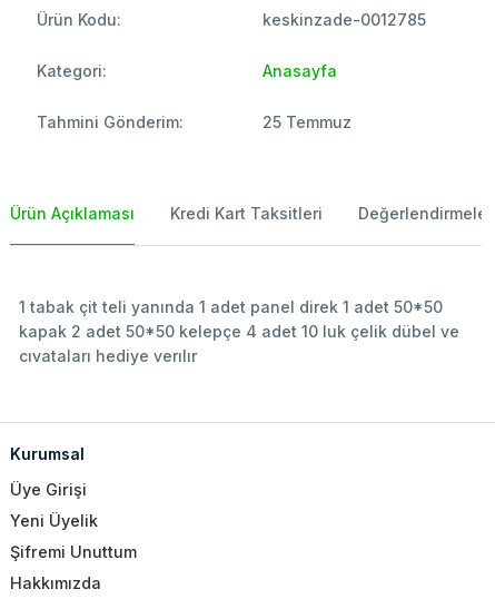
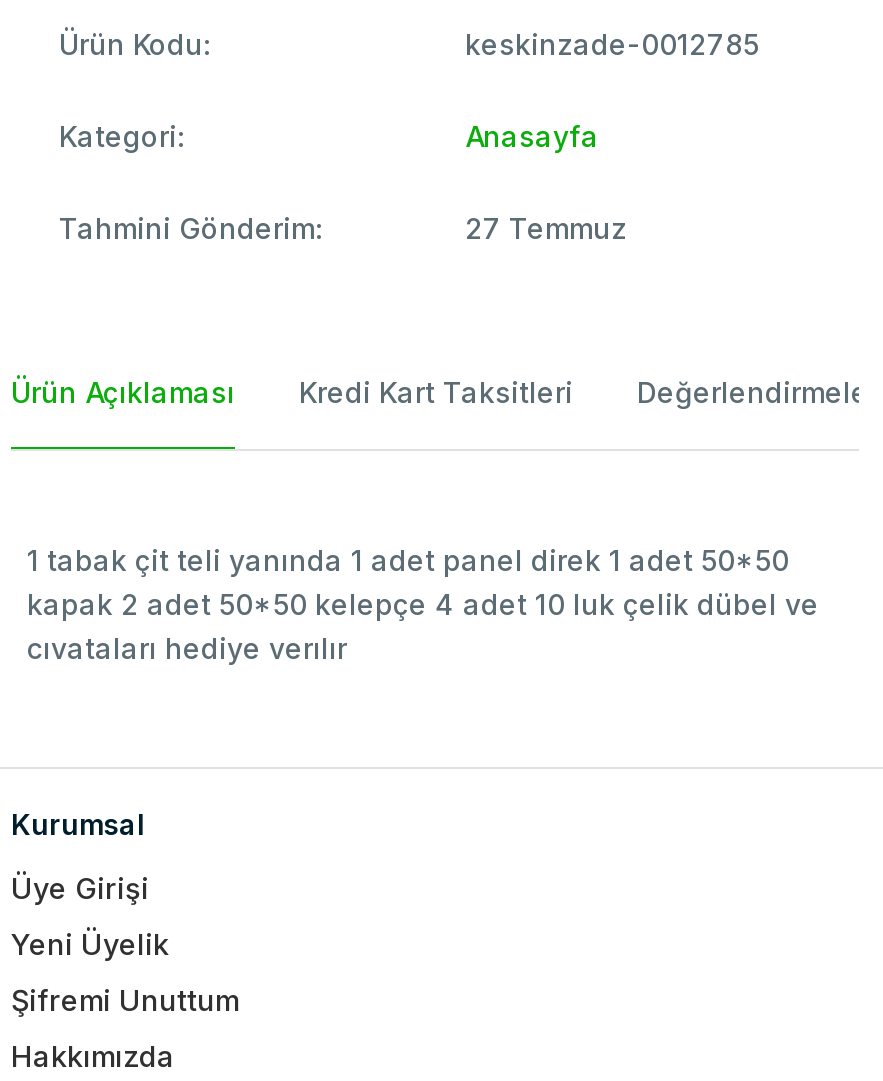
[263,113,352,132] 25 Temmuz -> [465,212,627,246] 27 Temmuz

